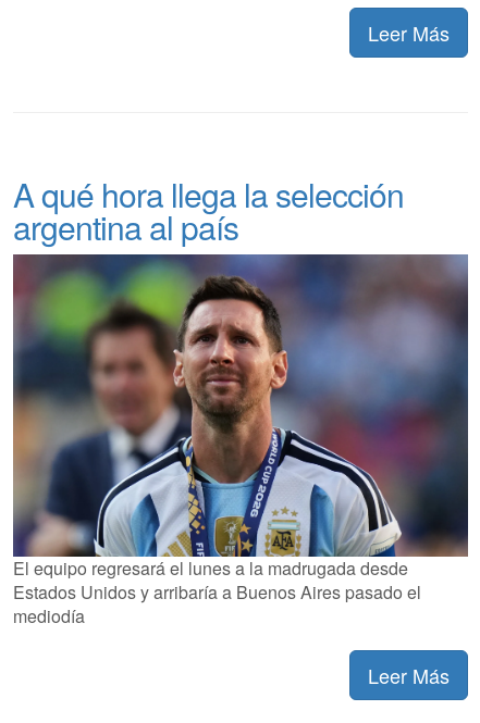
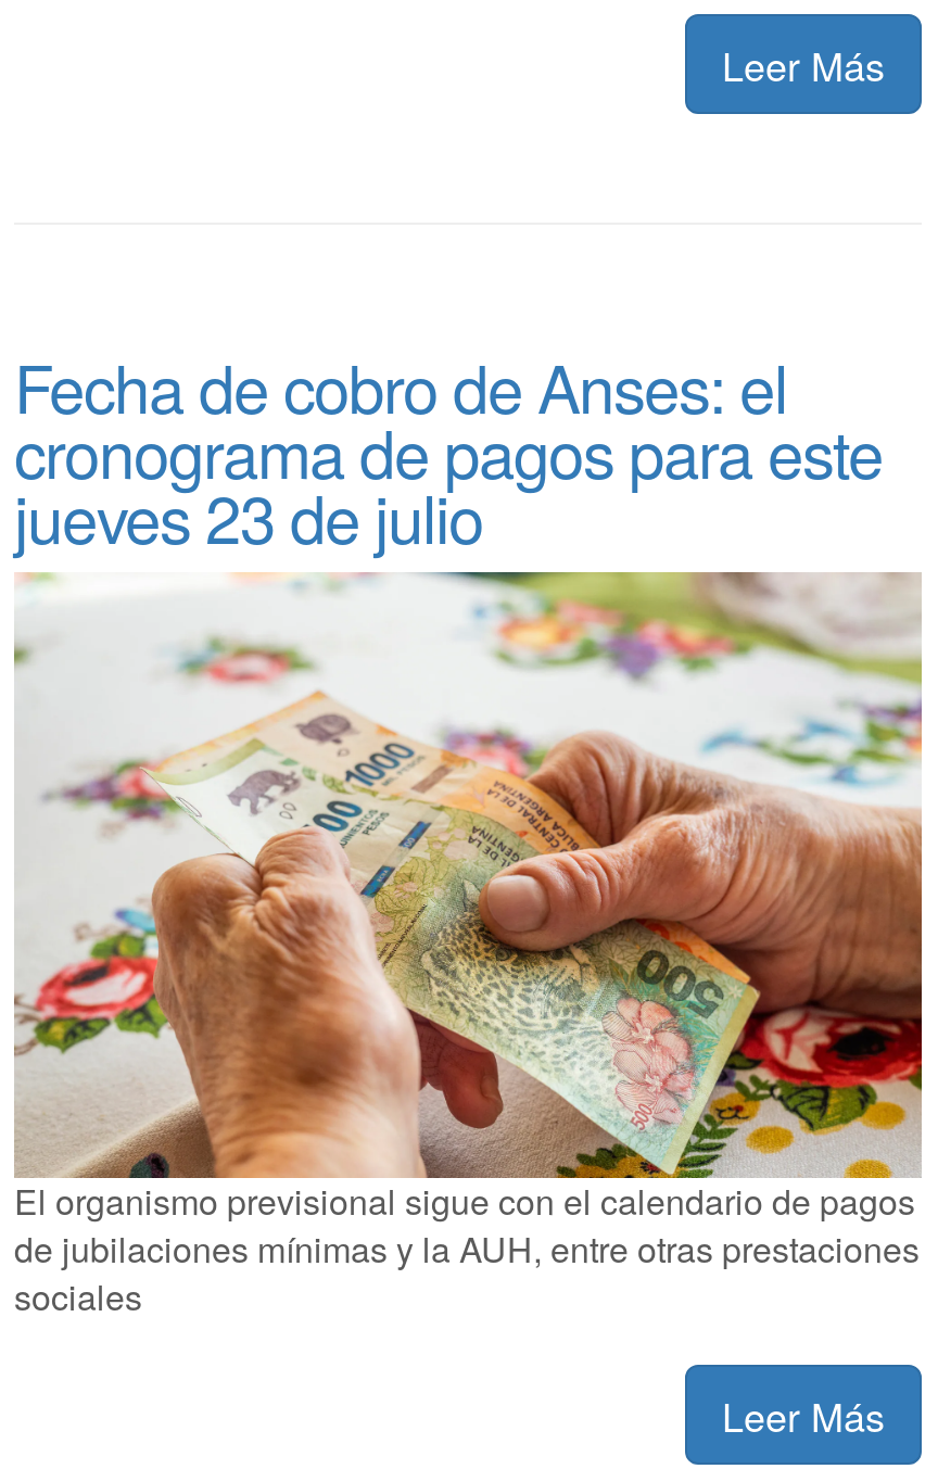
[13,170,404,250] A qué hora llega la selección | argentina al país -> [14,340,883,564] Fecha de cobro de Anses: el | cronograma de pagos para este | jueves 23 de julio
[13,254,469,629] [image] | El equipo regresará el lunes a la madrugada desde | Estados Unidos y arribaría a Buenos Aires pasado el | mediodía -> [14,571,924,1321] [image] | El organismo previsional sigue con el calendario de pagos | de jubilaciones mínimas y la AUH, entre otras prestaciones | sociales

